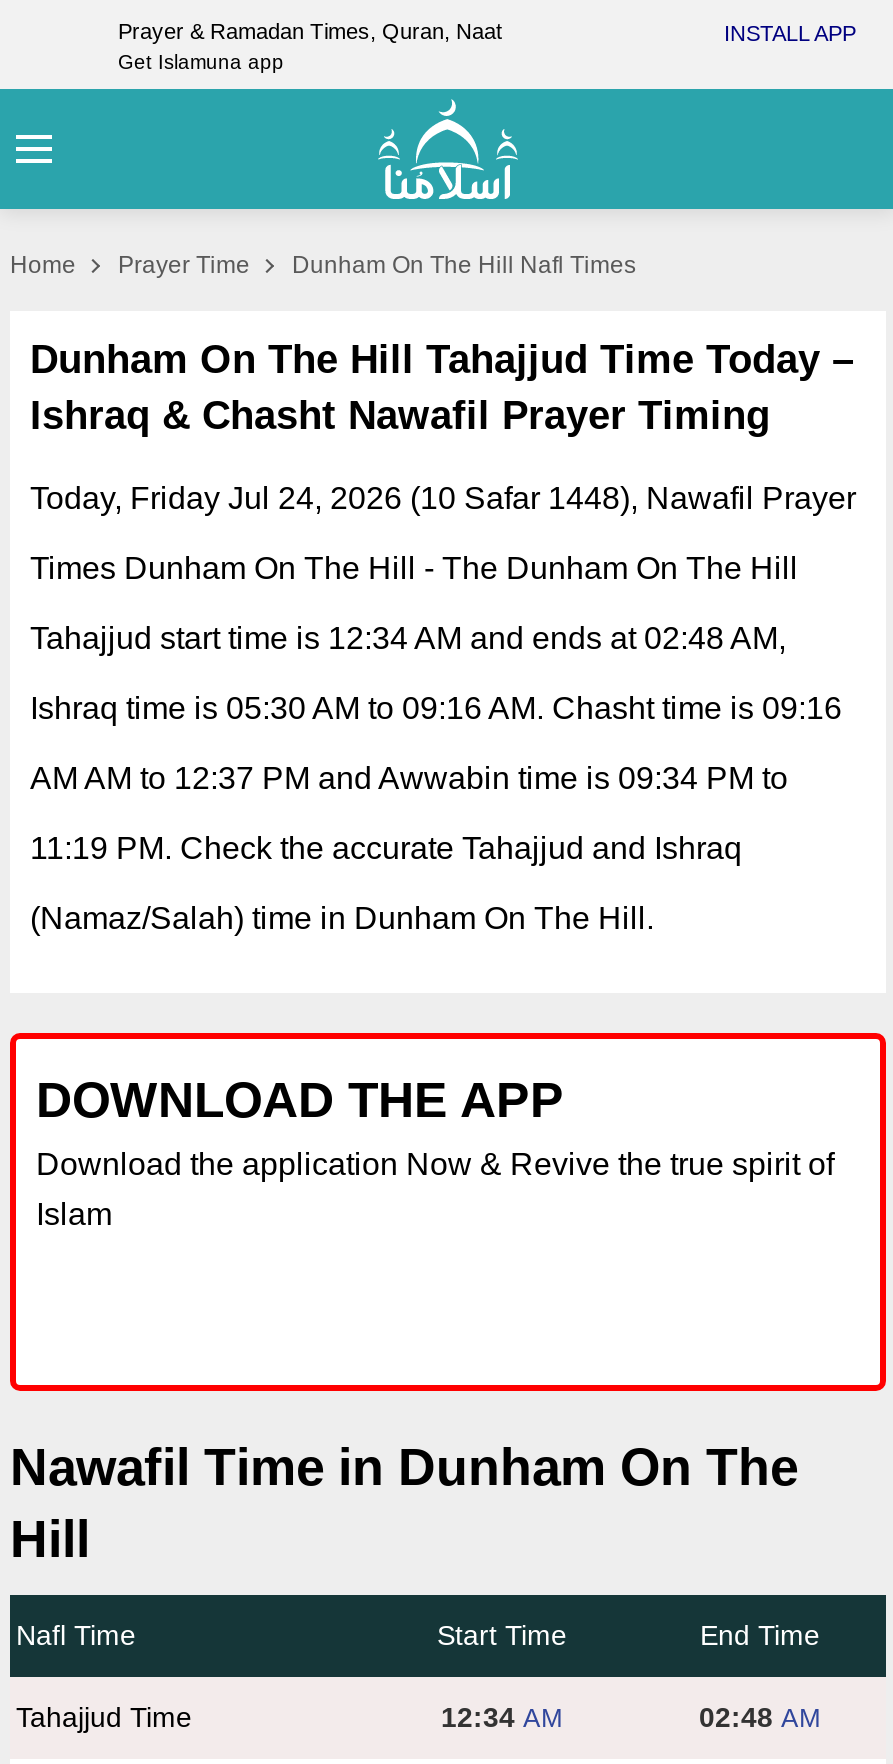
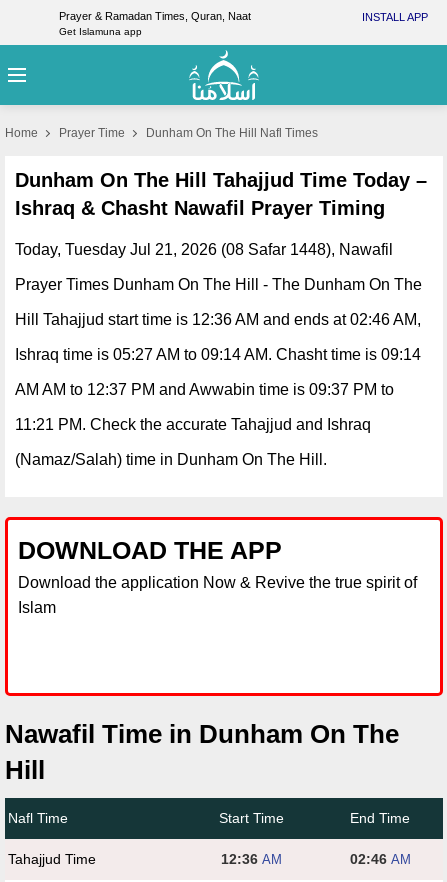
[30,481,856,515] Today, Friday Jul 24, 2026 (10 Safar 1448), Nawafil Prayer -> [15,241,393,258] Today, Tuesday Jul 21, 2026 (08 Safar 1448), Nawafil
[30,551,798,585] Times Dunham On The Hill - The Dunham On The Hill -> [15,276,422,293] Prayer Times Dunham On The Hill - The Dunham On The
[30,621,786,655] Tahajjud start time is 12:34 AM and ends at 02:48 AM, -> [15,311,421,328] Hill Tahajjud start time is 12:36 AM and ends at 02:46 AM,
[30,691,842,725] Ishraq time is 05:30 AM to 09:16 AM. Chasht time is 09:16 -> [15,346,421,363] Ishraq time is 05:27 AM to 09:14 AM. Chasht time is 09:14
[30,761,788,795] AM AM to 12:37 PM and Awwabin time is 09:34 PM to -> [15,381,394,398] AM AM to 12:37 PM and Awwabin time is 09:37 PM to
[30,831,742,865] 11:19 PM. Check the accurate Tahajjud and Ishraq -> [15,416,371,433] 11:21 PM. Check the accurate Tahajjud and Ishraq
[441,1701,563,1733] 12:34 AM -> [220,851,281,867] 12:36 AM
[699,1701,821,1733] 02:48 AM -> [349,851,410,867] 02:46 AM

